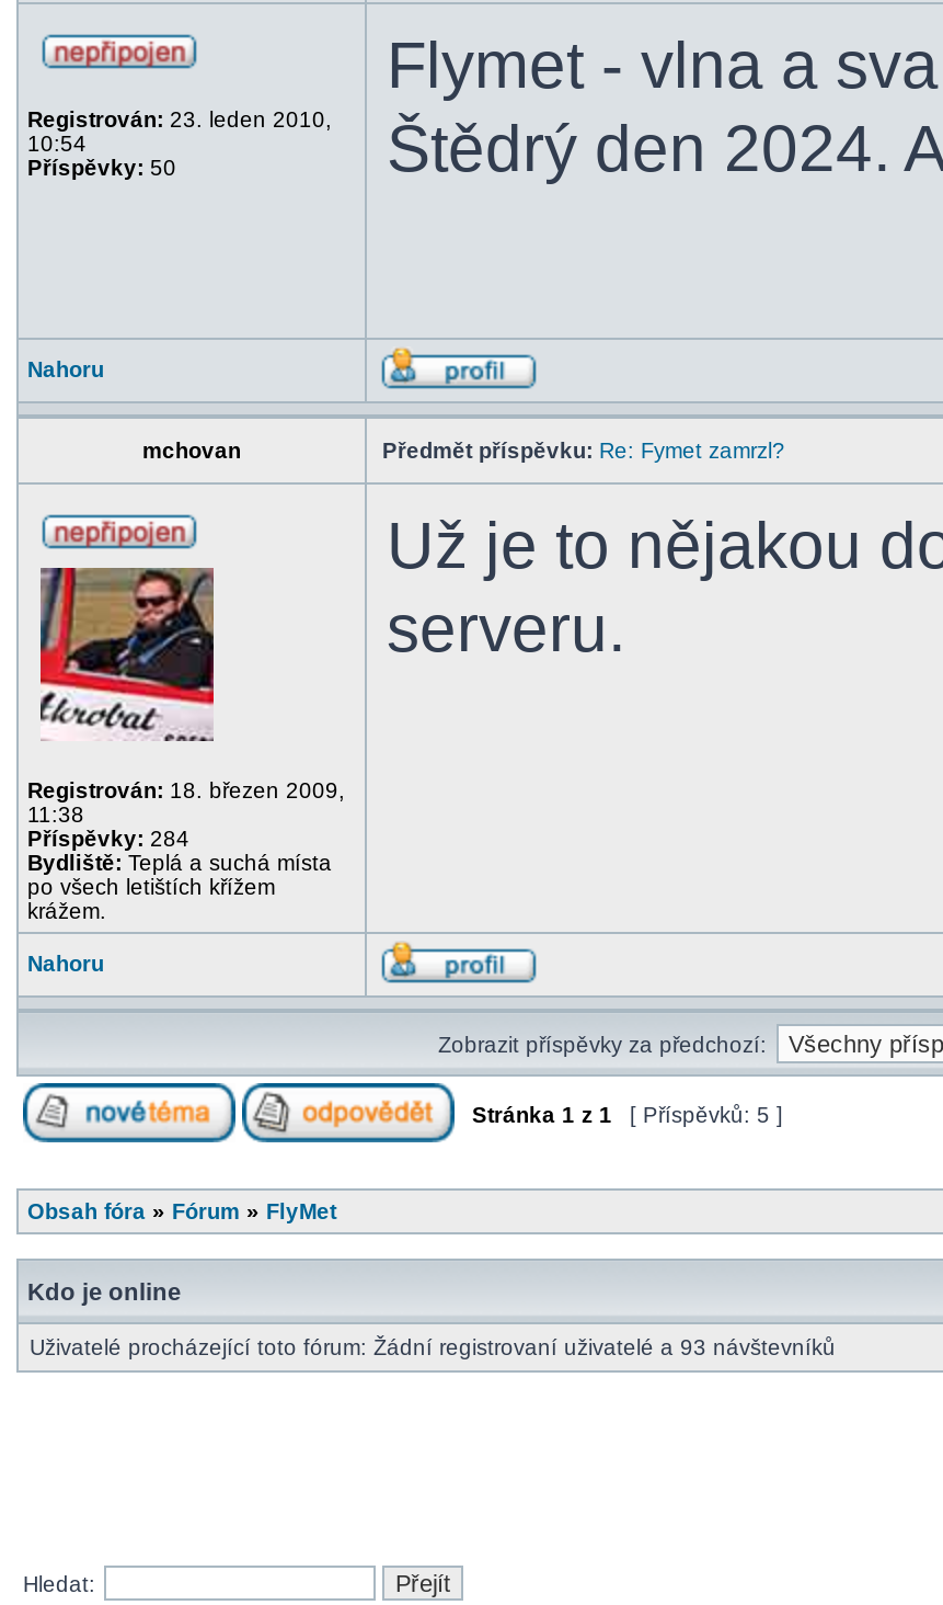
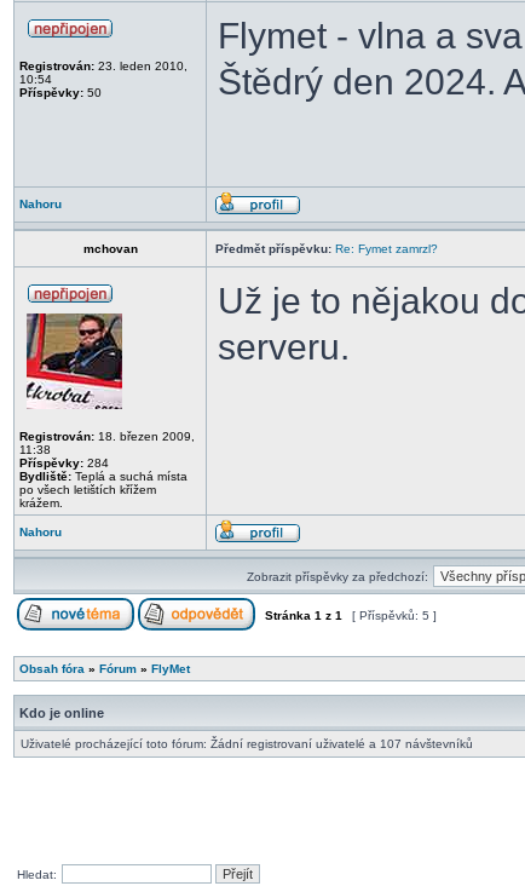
[30,1335,836,1359] Uživatelé procházející toto fórum: Žádní registrovaní uživatelé a 93 návštevníků -> [21,737,473,750] Uživatelé procházející toto fórum: Žádní registrovaní uživatelé a 107 návštevníků

